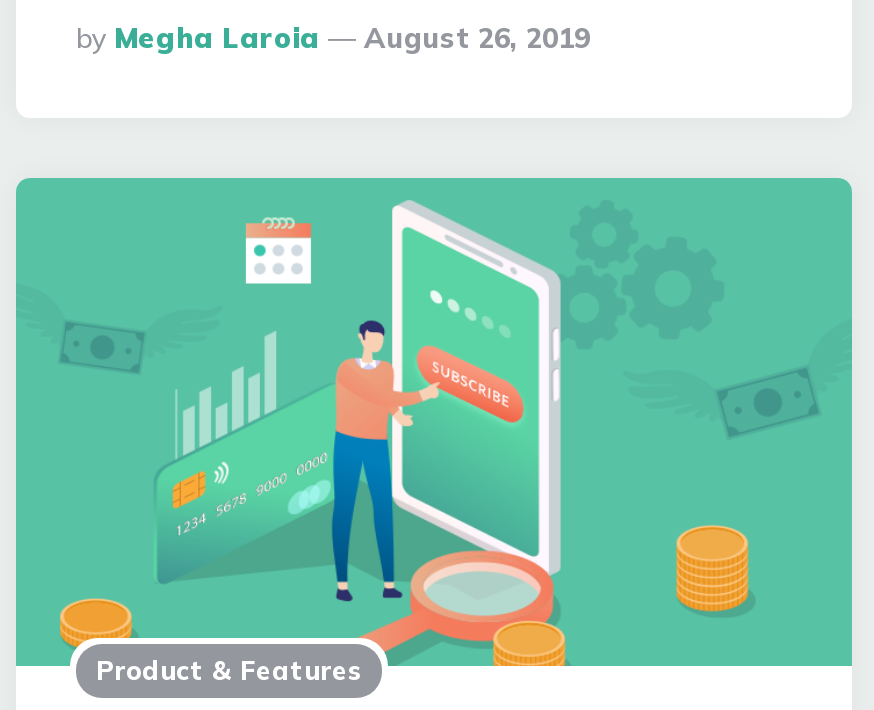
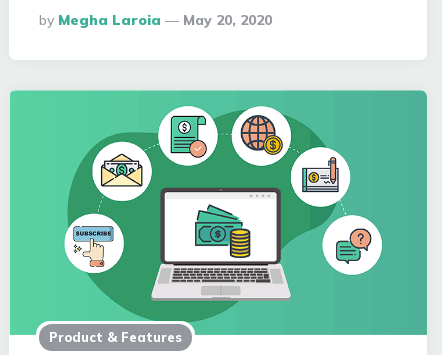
[364,20,590,56] August 26, 2019 -> [183,11,272,29] May 20, 2020
[18,199,848,669] [image] -> [12,102,390,336] [image]

